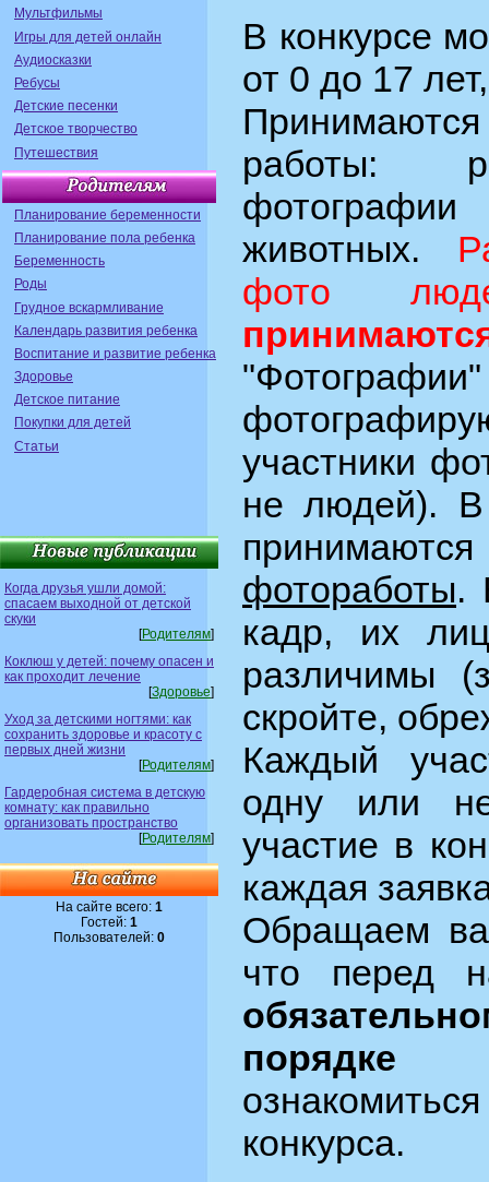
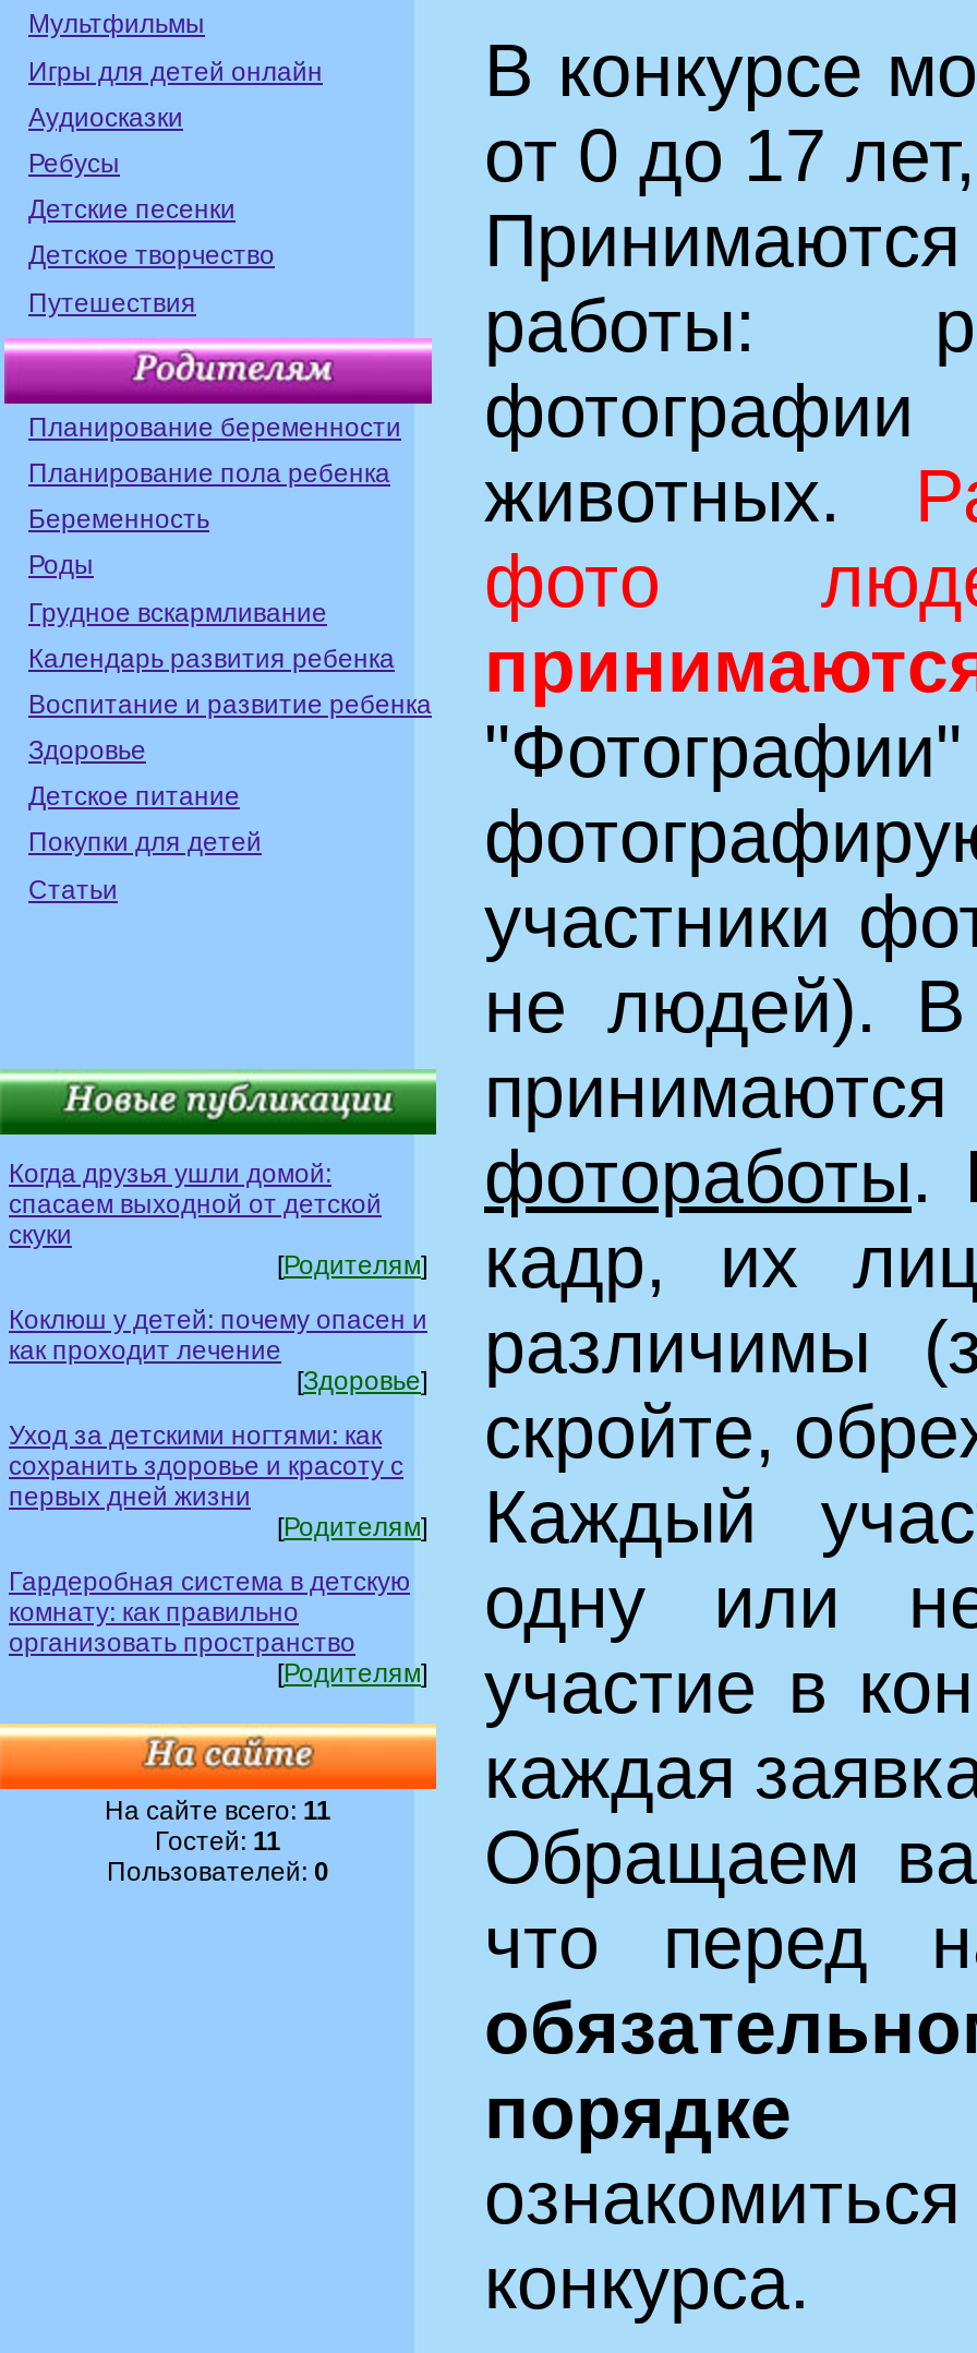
[56,899,163,914] На сайте всего: 1 -> [105,1795,331,1826] На сайте всего: 11
[81,914,138,930] Гостей: 1 -> [155,1826,281,1856] Гостей: 11

